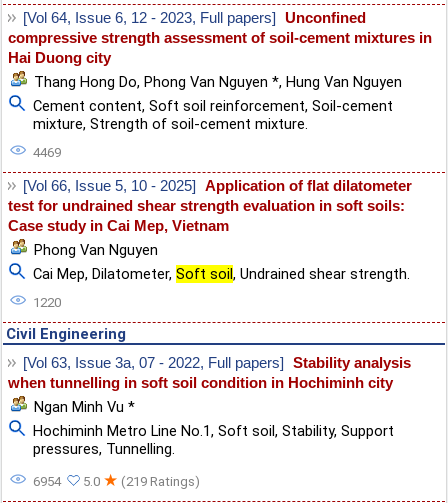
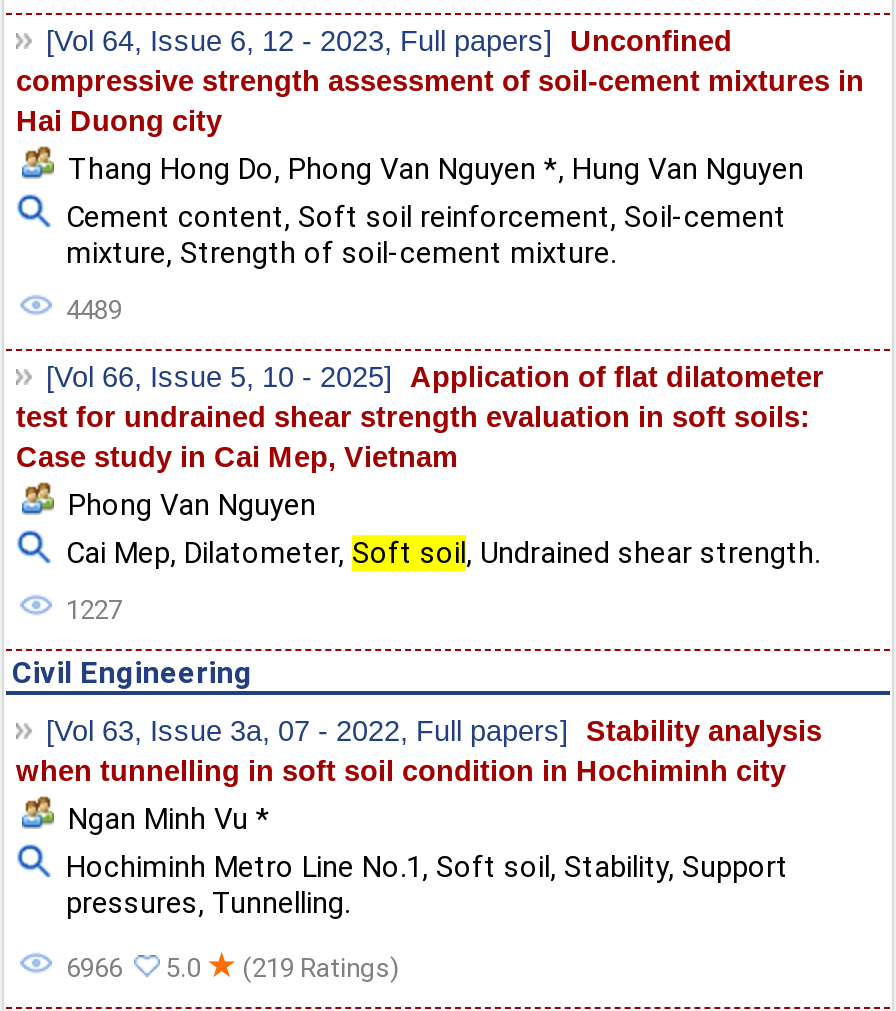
[33,145,61,160] 4469 -> [66,295,122,325] 4489
[33,295,61,310] 1220 -> [66,595,122,625] 1227
[33,474,61,489] 6954 -> [66,953,122,983] 6966

